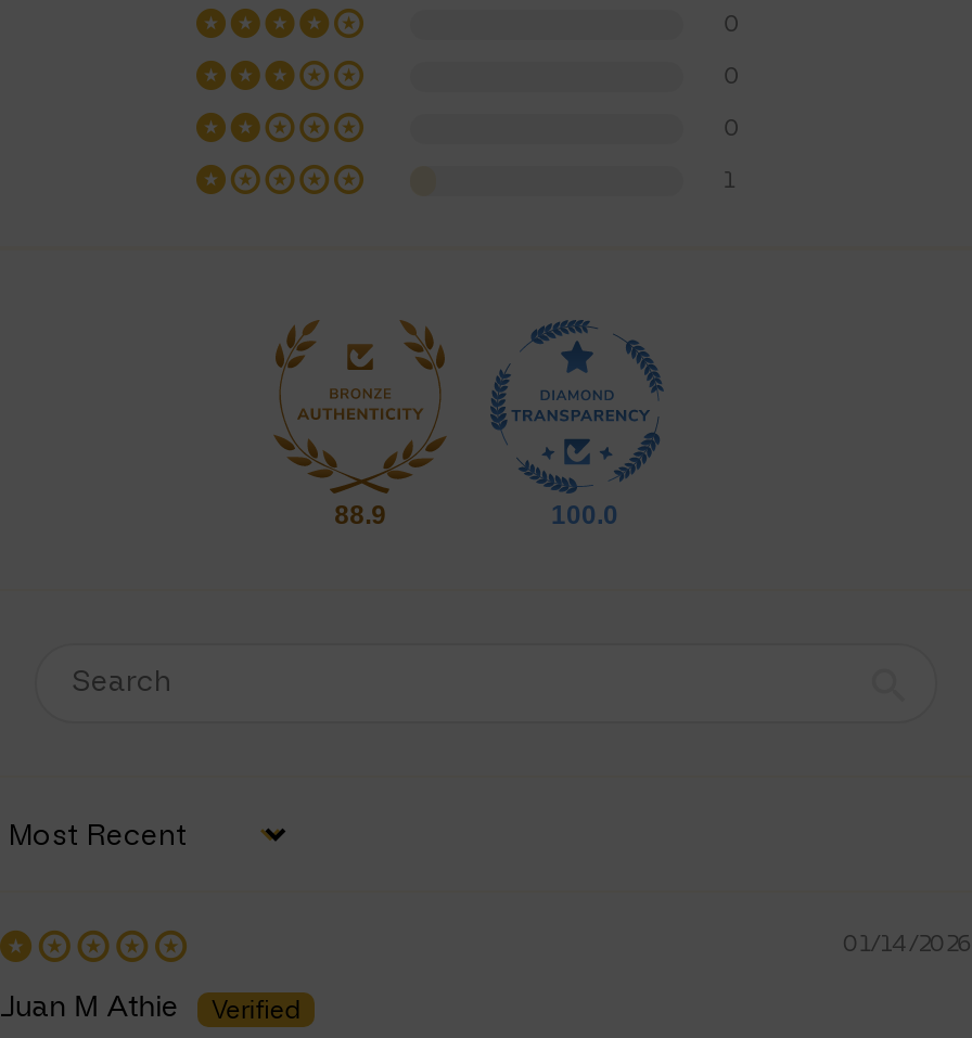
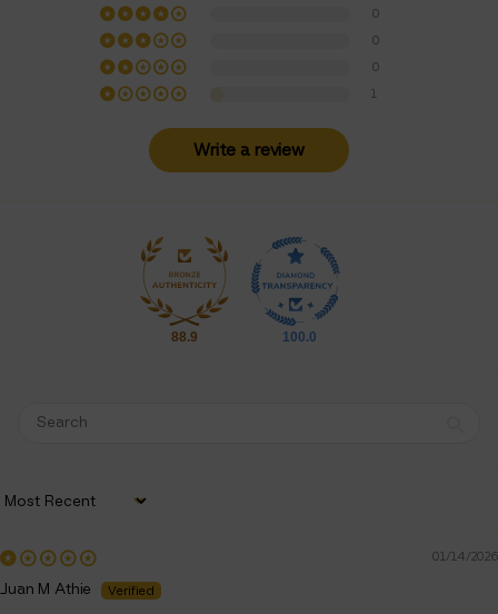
none -> [193,142,305,159] Write a review

